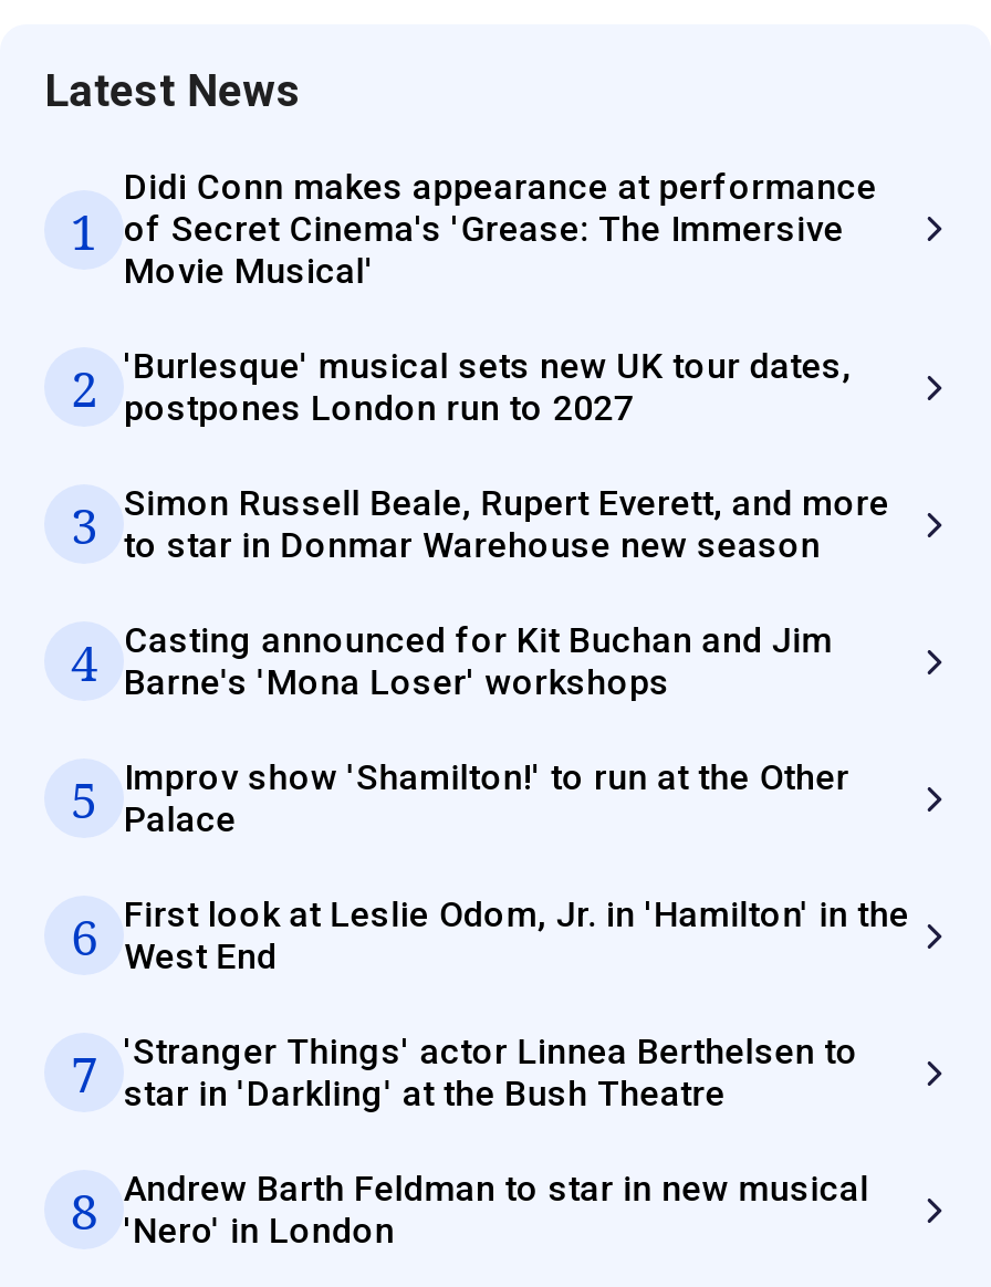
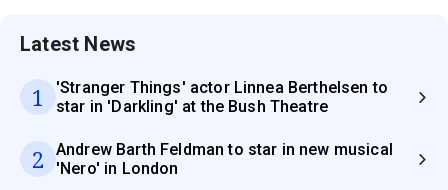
[71,167,910,1107] Didi Conn makes appearance at performance | of Secret Cinema's 'Grease: The Immersive | Movie Musical' | 2 | 'Burlesque' musical sets new UK tour dates, | postpones London run to 2027 | 3 | Simon Russell Beale, Rupert Everett, and more | to star in Donmar Warehouse new season | 4 | Casting announced for Kit Buchan and Jim | Barne's 'Mona Loser' workshops | 5 | Improv show 'Shamilton!' to run at the Other | Palace | 6 | First look at Leslie Odom, Jr. in 'Hamilton' in the | West End | 7 -> none
[71,1169,869,1253] 8 Andrew Barth Feldman to star in new musical 'Nero' in London -> [32,140,393,178] 2 Andrew Barth Feldman to star in new musical 'Nero' in London

